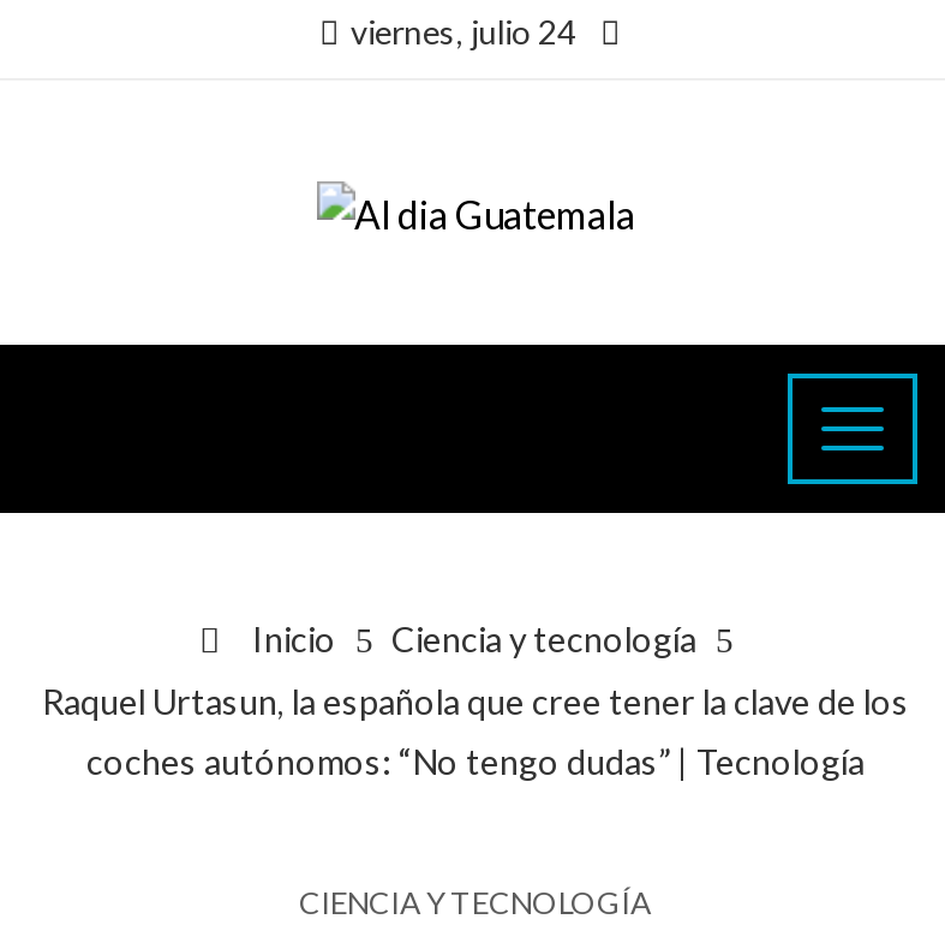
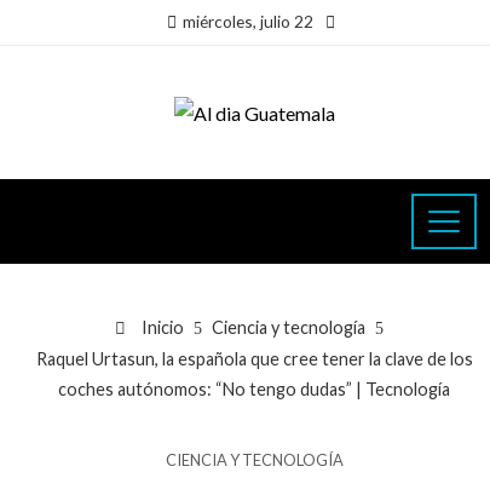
[351,11,576,52] viernes, julio 24 -> [183,11,313,31] miércoles, julio 22

